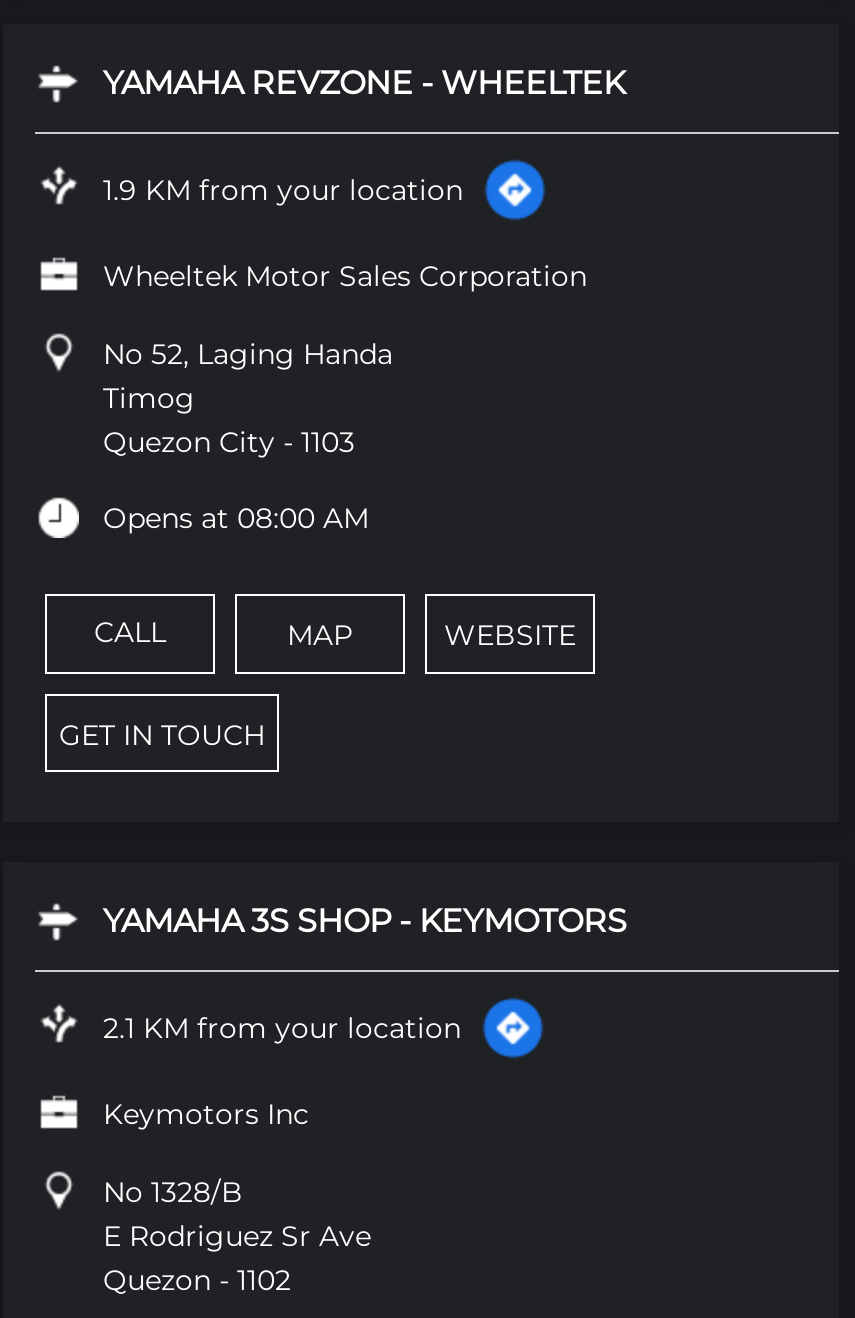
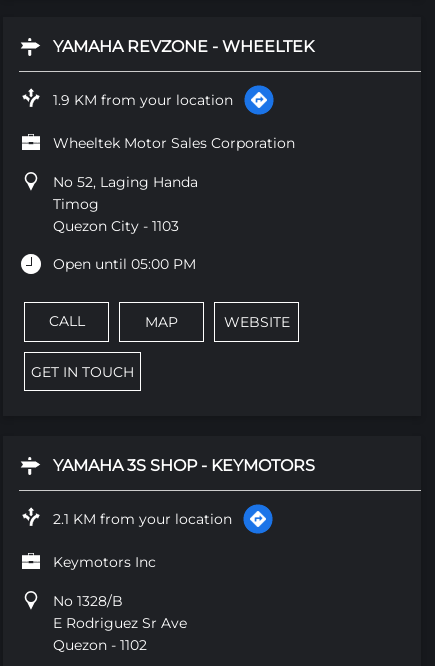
[103,500,369,536] Opens at 08:00 AM -> [53,255,196,273] Open until 05:00 PM

